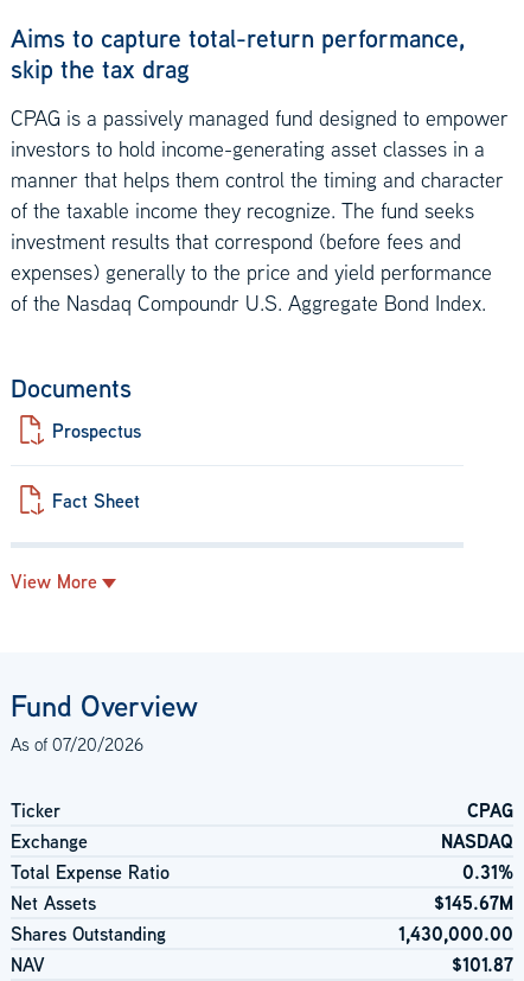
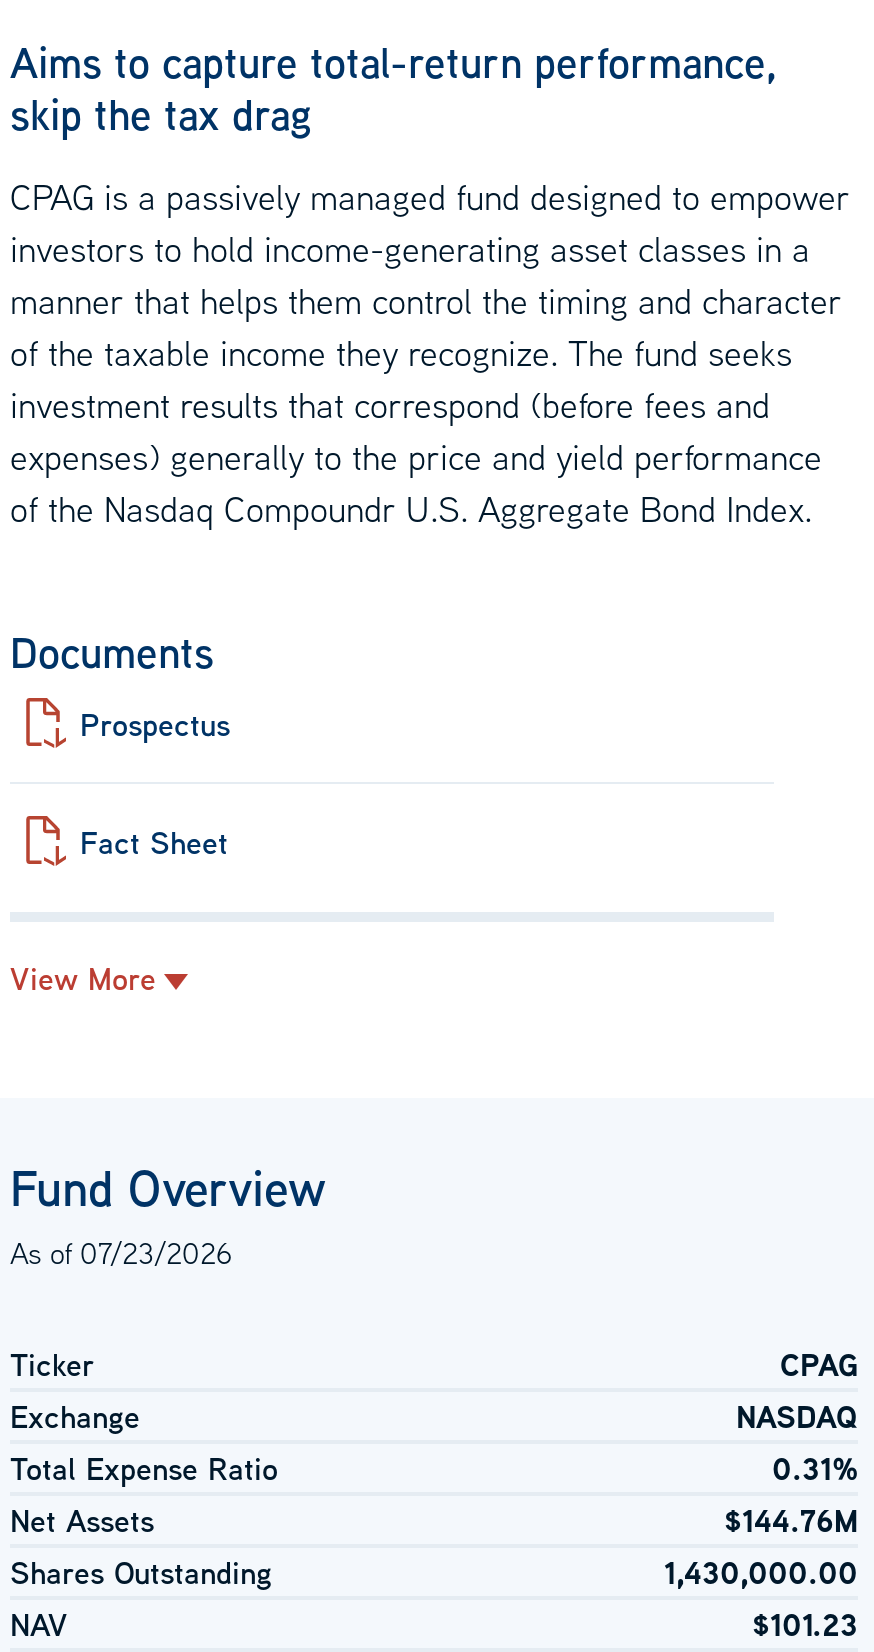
[11,733,143,756] As of 07/20/2026 -> [10,1234,232,1272] As of 07/23/2026
[434,890,513,916] $145.67M -> [724,1498,858,1542] $144.76M
[452,951,513,977] $101.87 -> [752,1602,858,1646] $101.23

